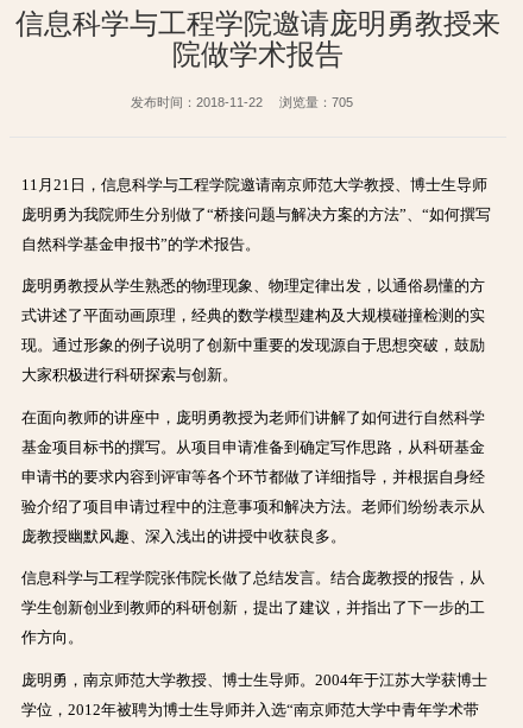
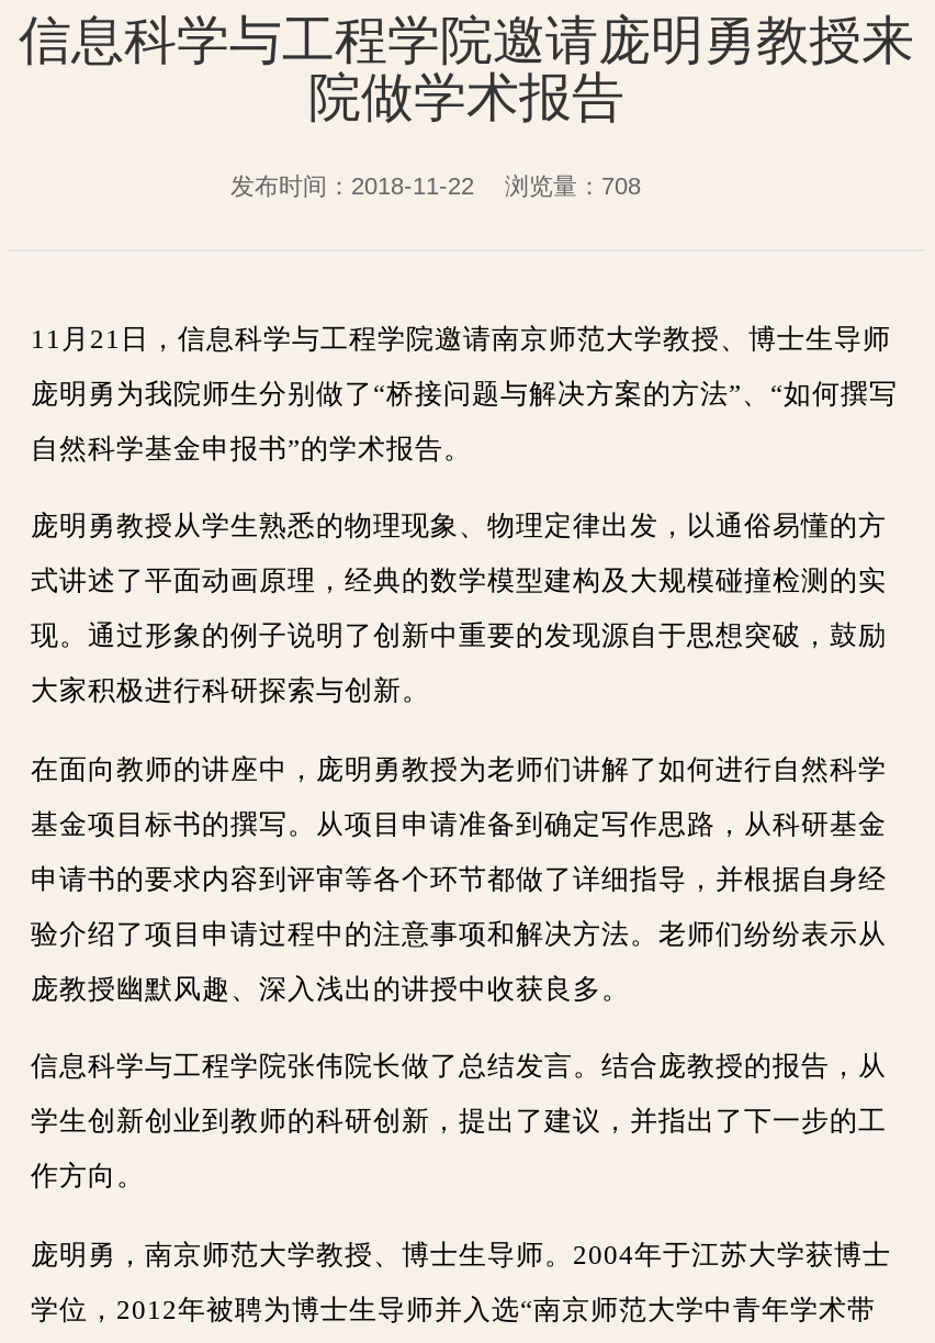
[130,95,352,110] 发布时间：2018-11-22 浏览量：705 -> [230,173,641,199] 发布时间：2018-11-22 浏览量：708

